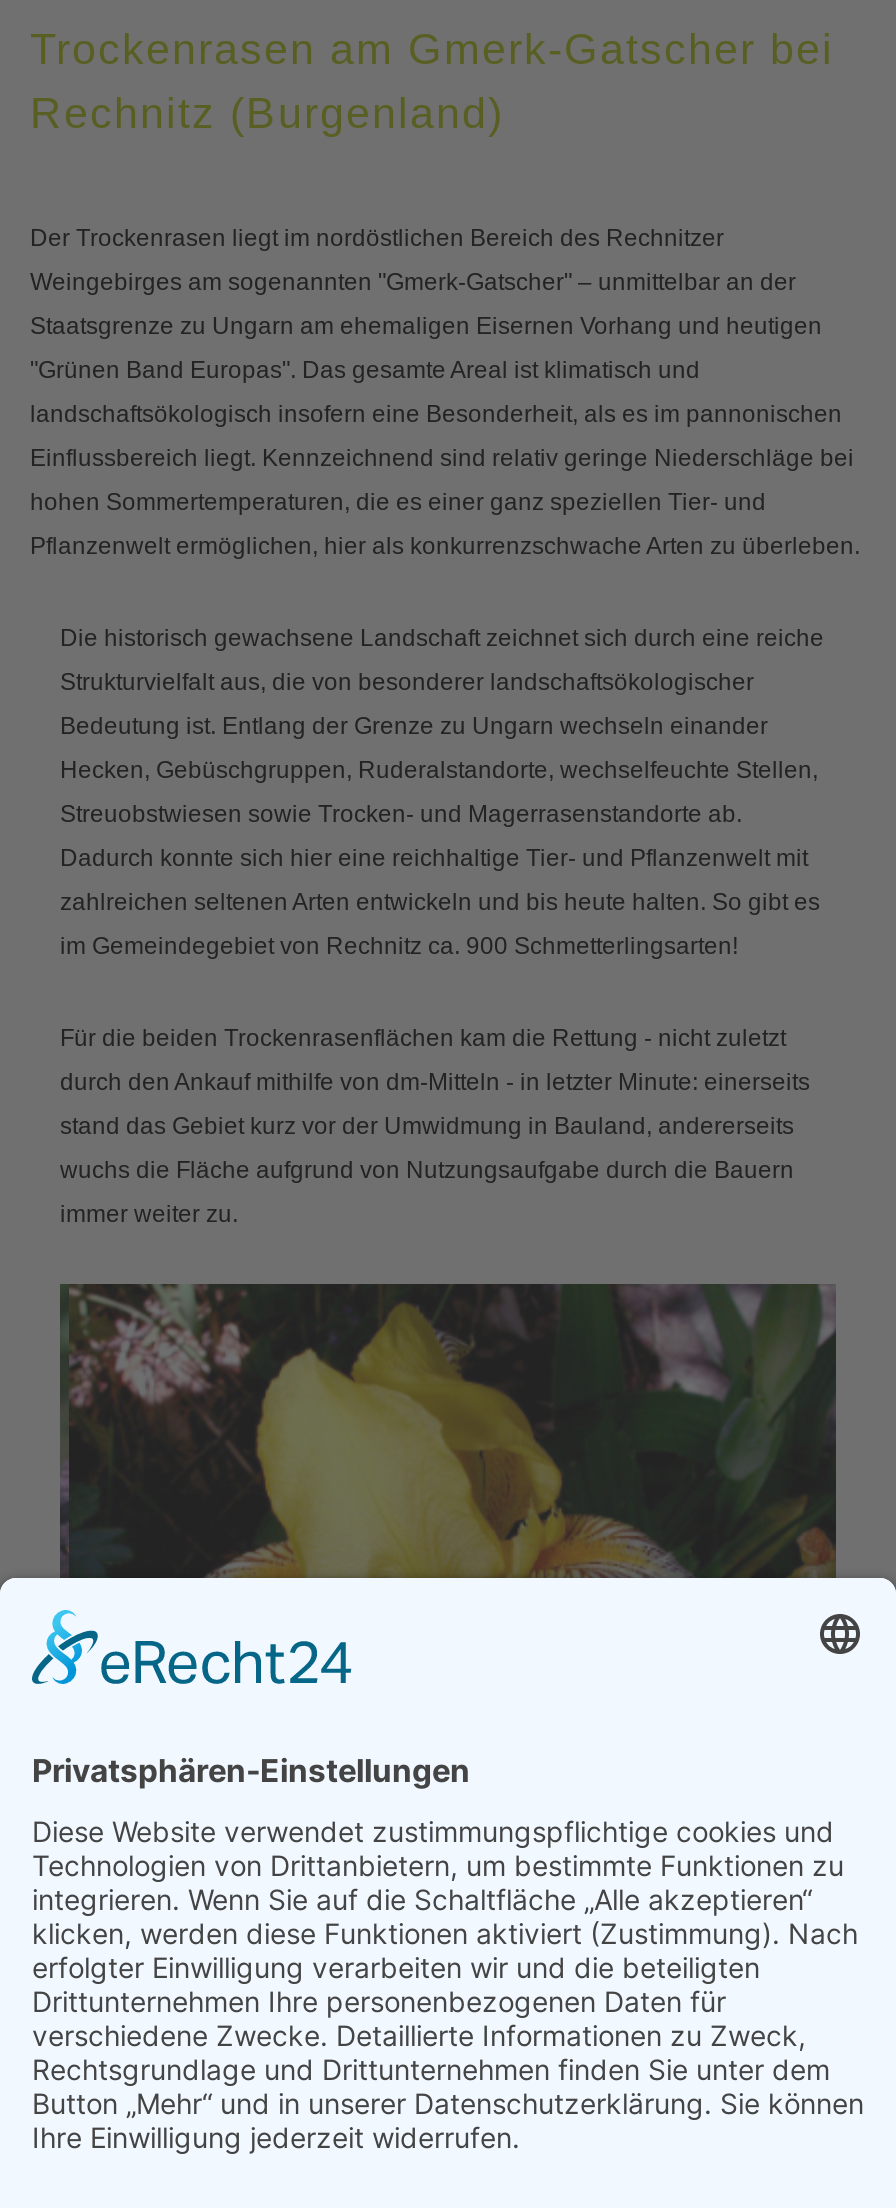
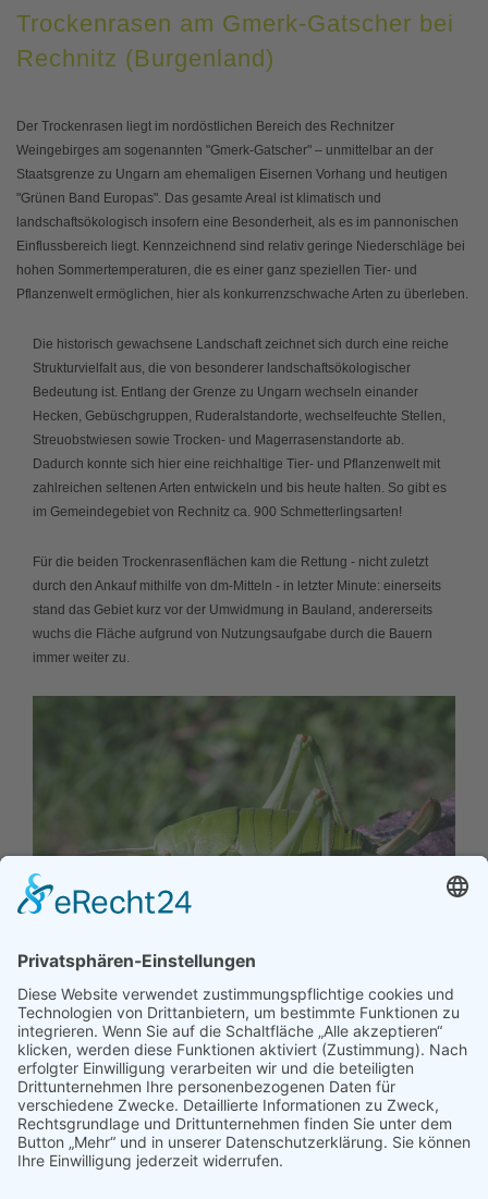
[62,1286,836,1578] [image] -> [36,696,455,856] [image]

